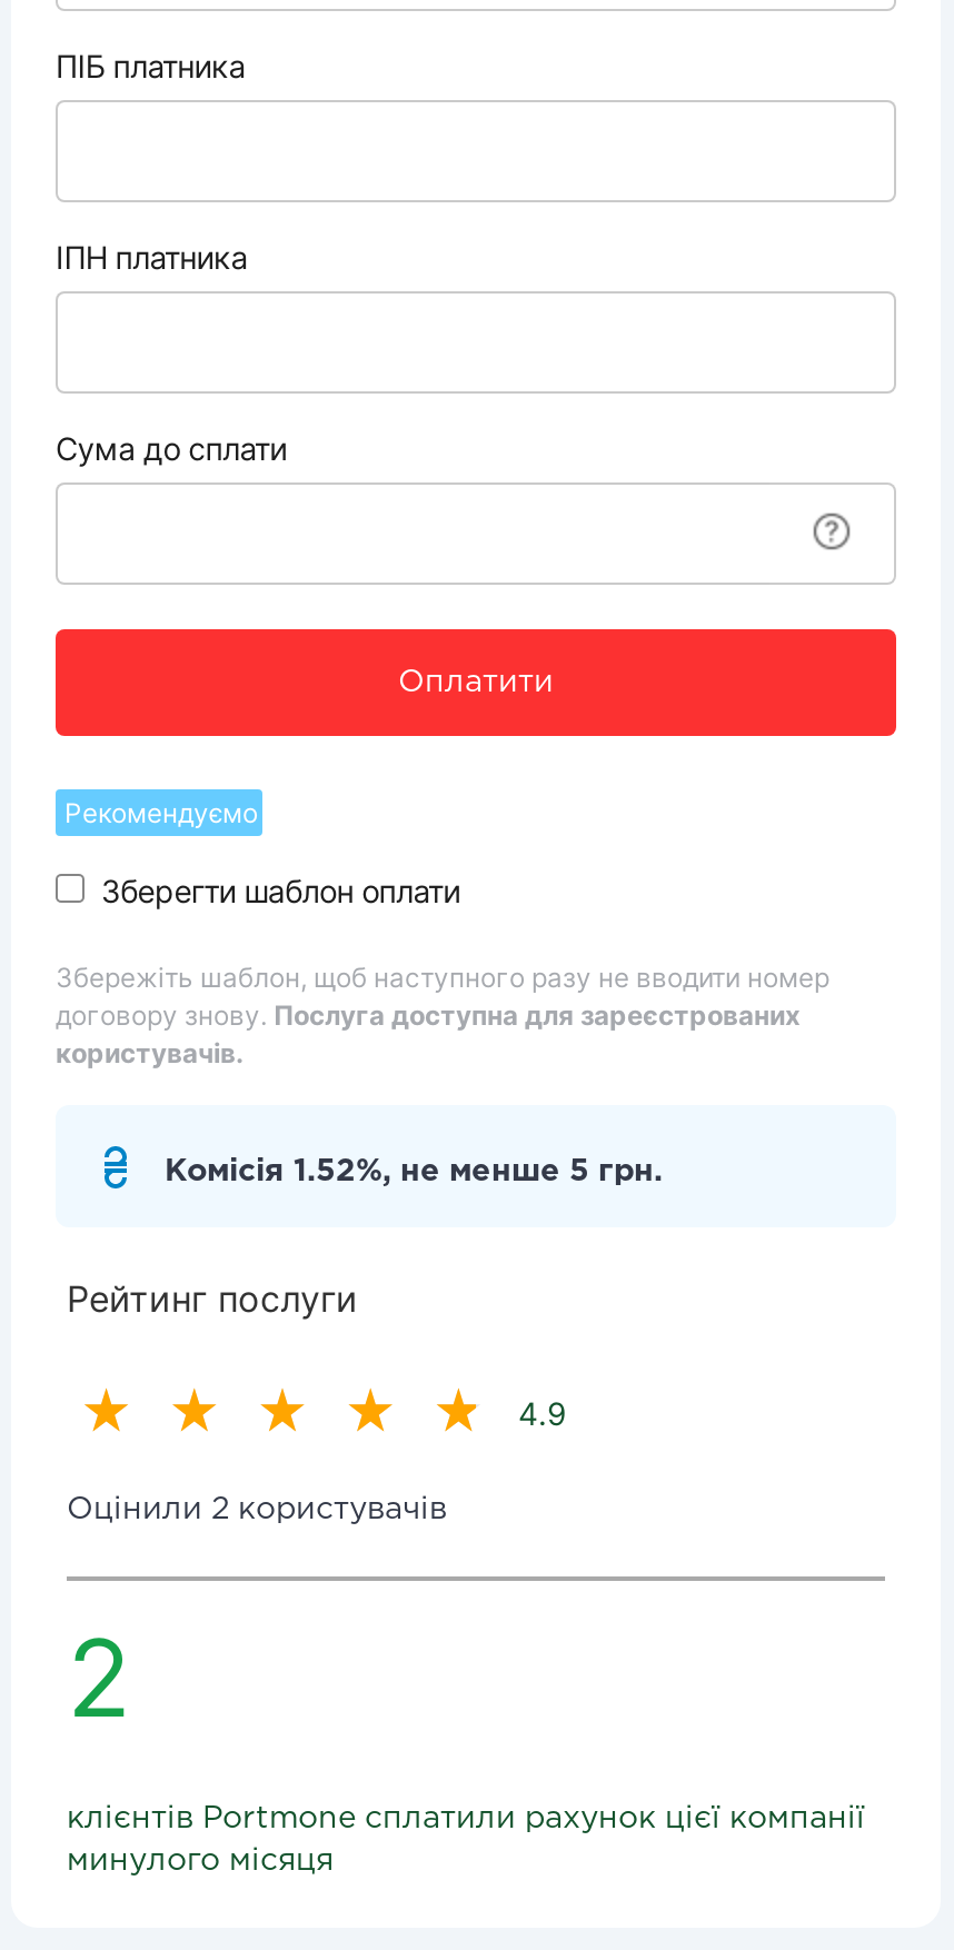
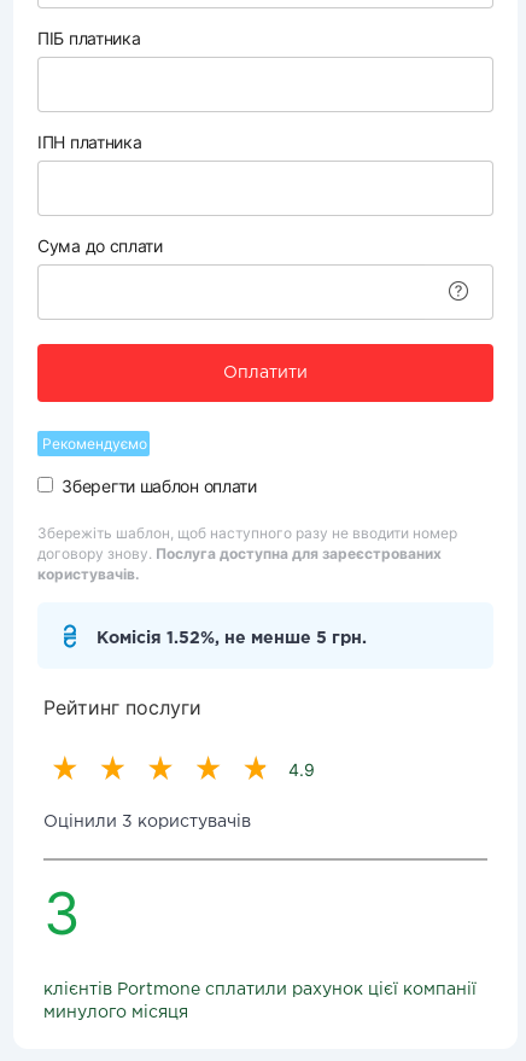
[67,1496,447,1523] Оцінили 2 користувачів -> [43,815,251,829] Оцінили 3 користувачів
[67,1612,131,1743] 2 -> [43,878,81,949] 3

